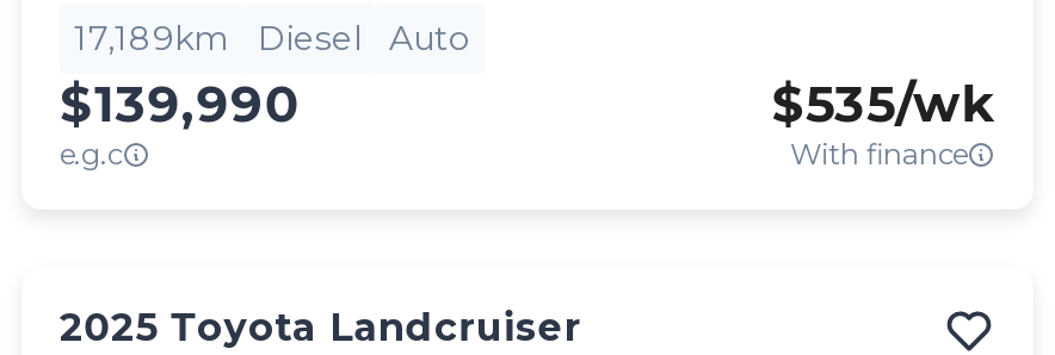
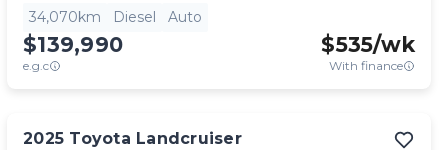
[74,17,470,60] 17,189km Diesel Auto -> [29,8,202,26] 34,070km Diesel Auto

